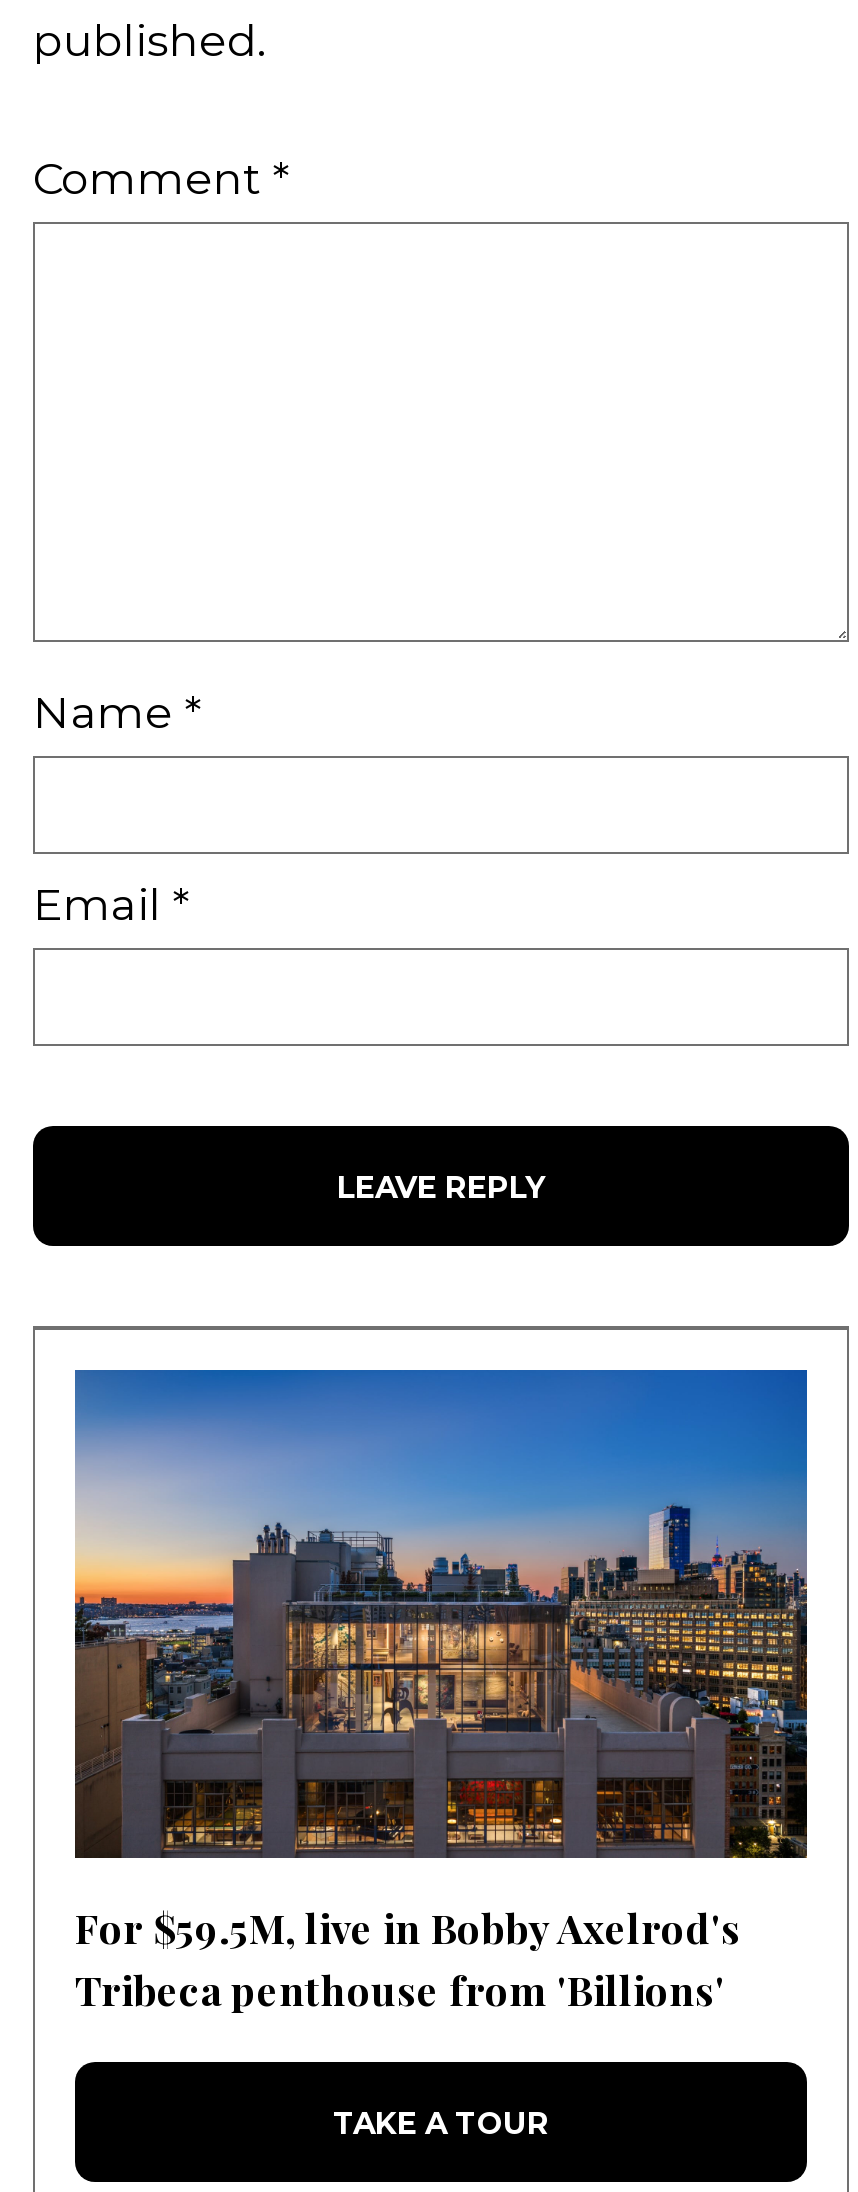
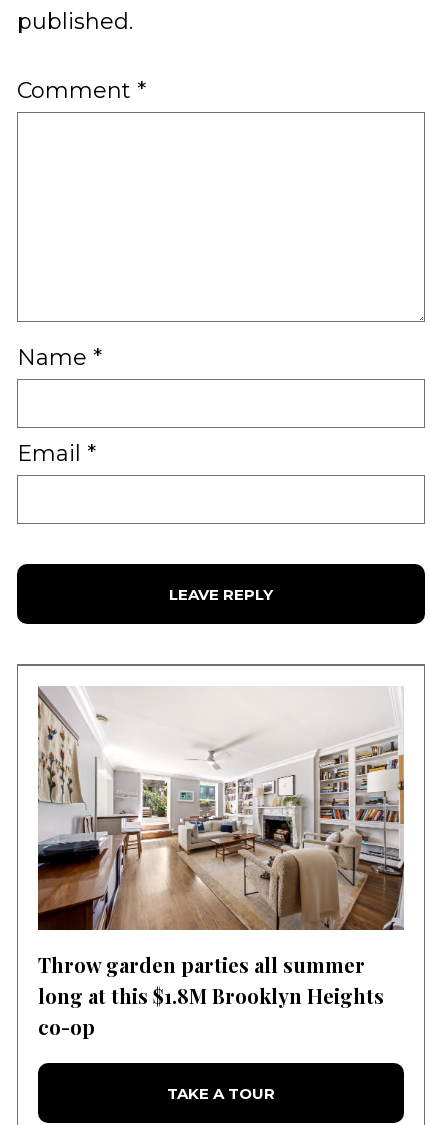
[73,1368,809,2017] [image] | For $59.5M, live in Bobby Axelrod's | Tribeca penthouse from 'Billions' -> [37,686,405,1040] [image] | Throw garden parties all summer | long at this $1.8M Brooklyn Heights | co-op

